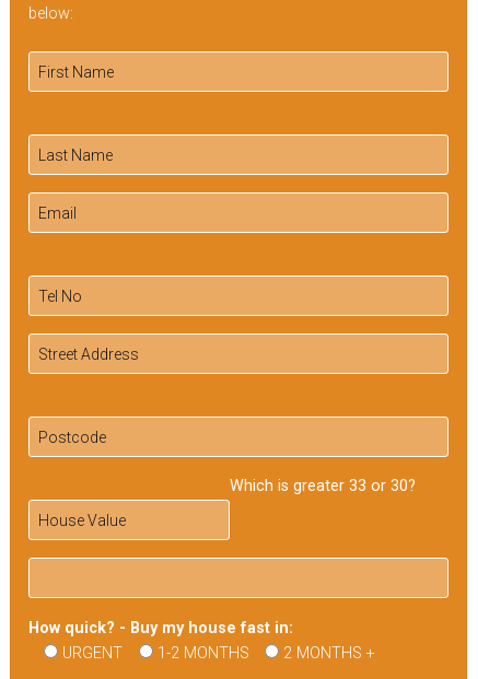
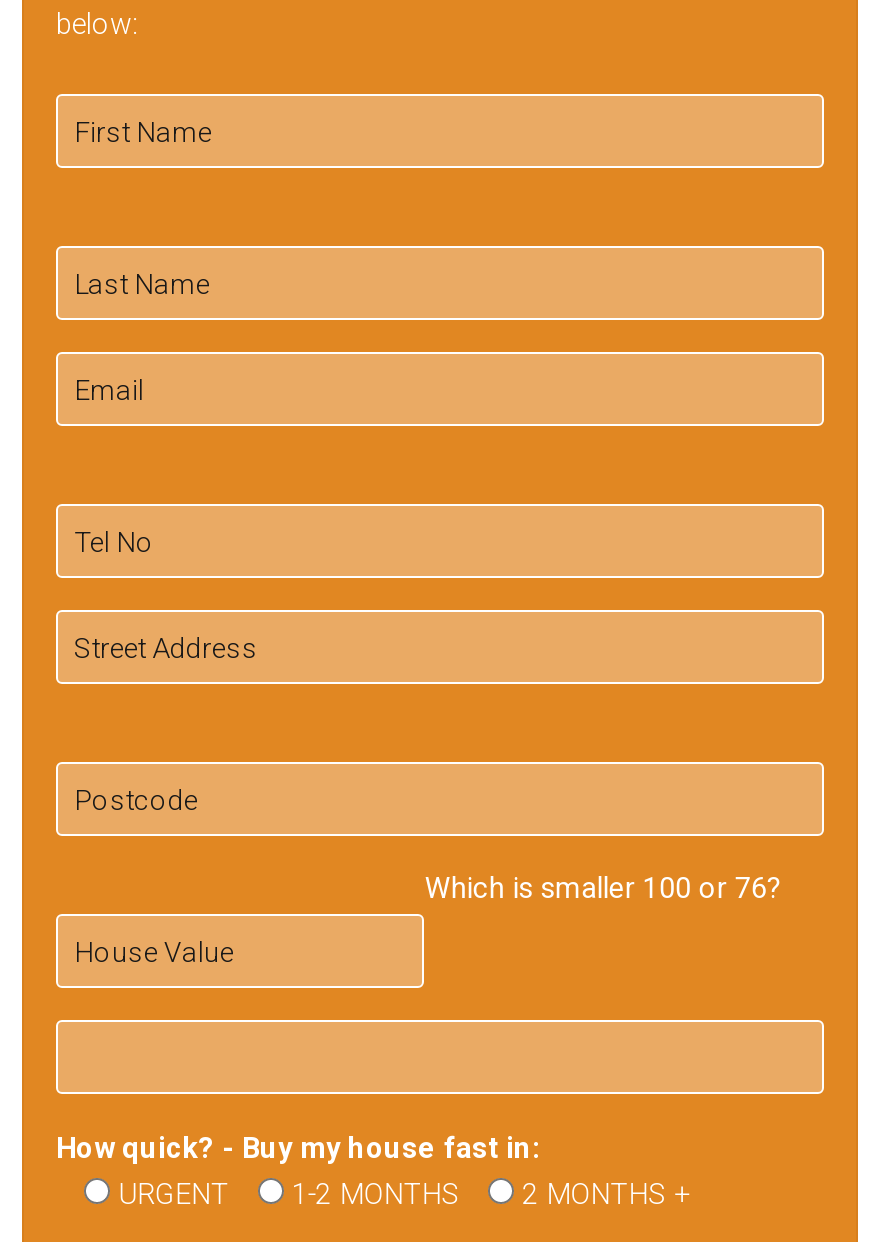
[230,477,416,496] Which is greater 33 or 30? -> [425,873,781,907] Which is smaller 100 or 76?

